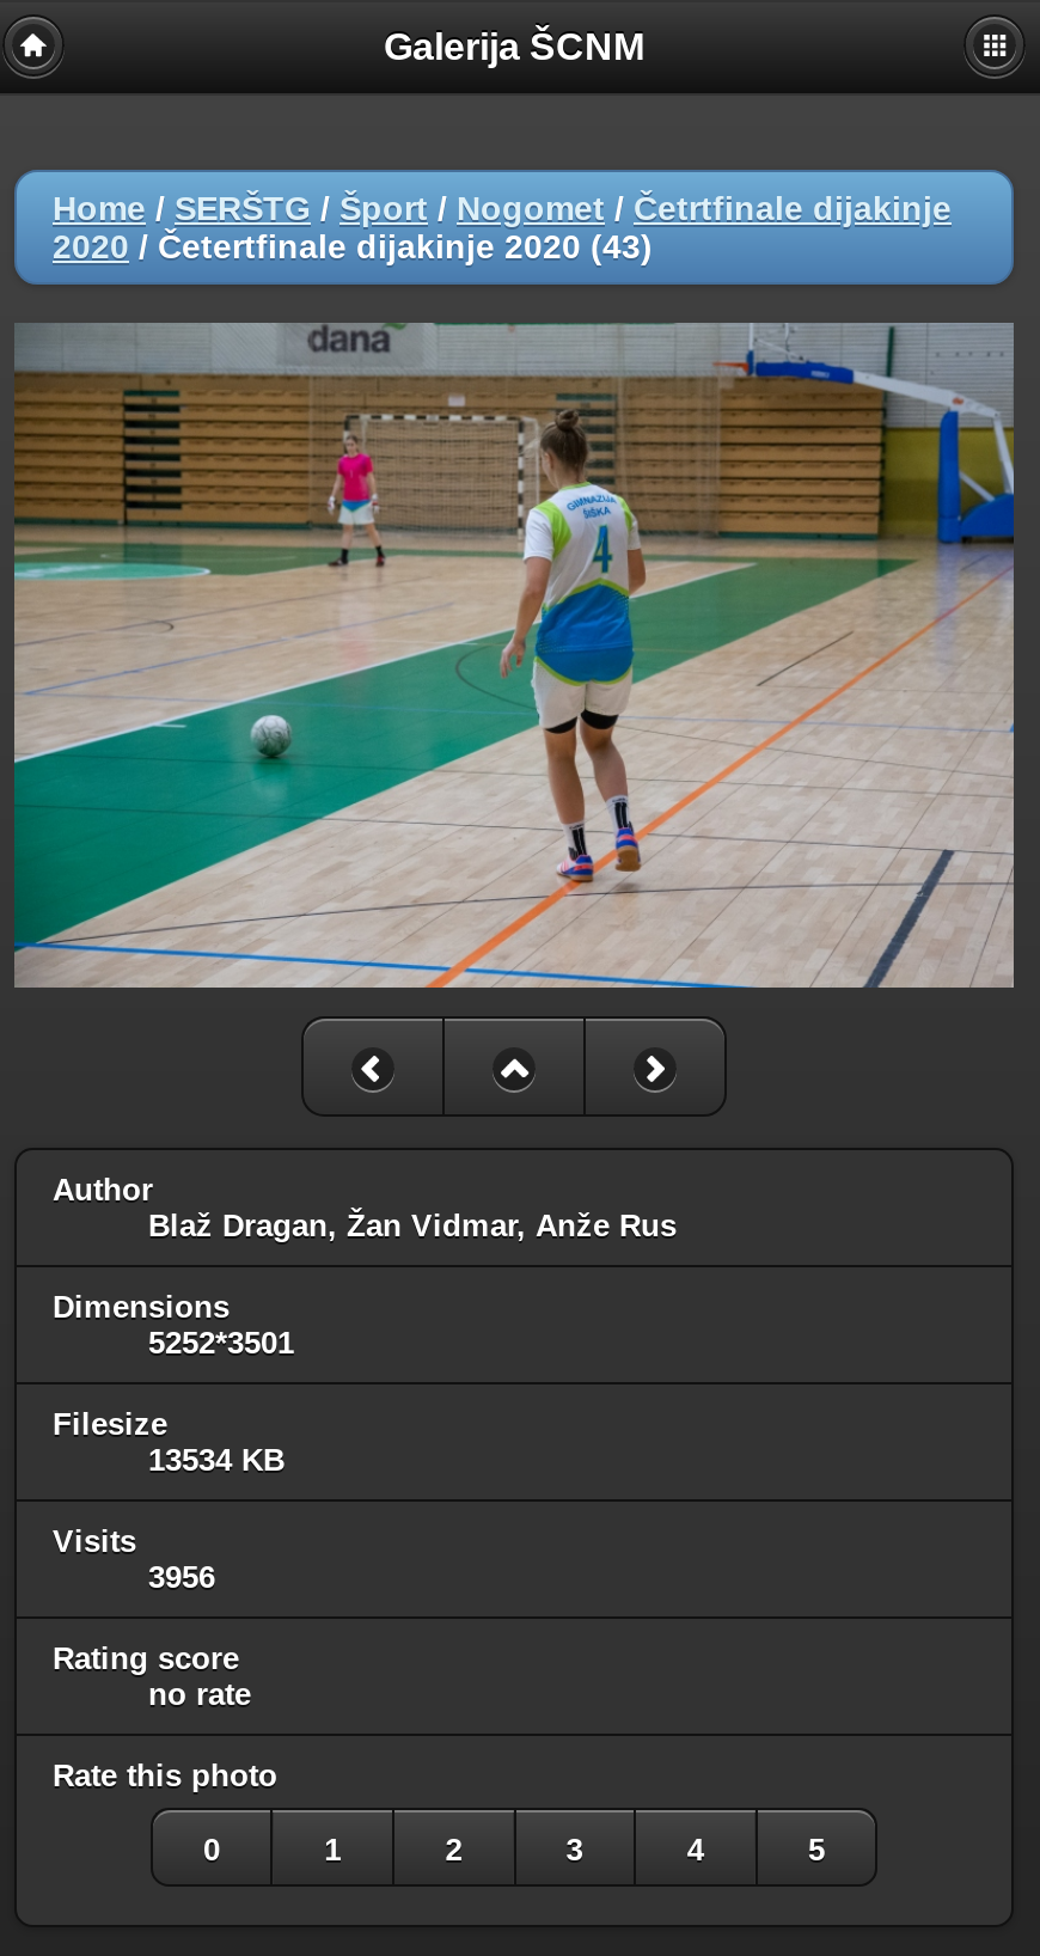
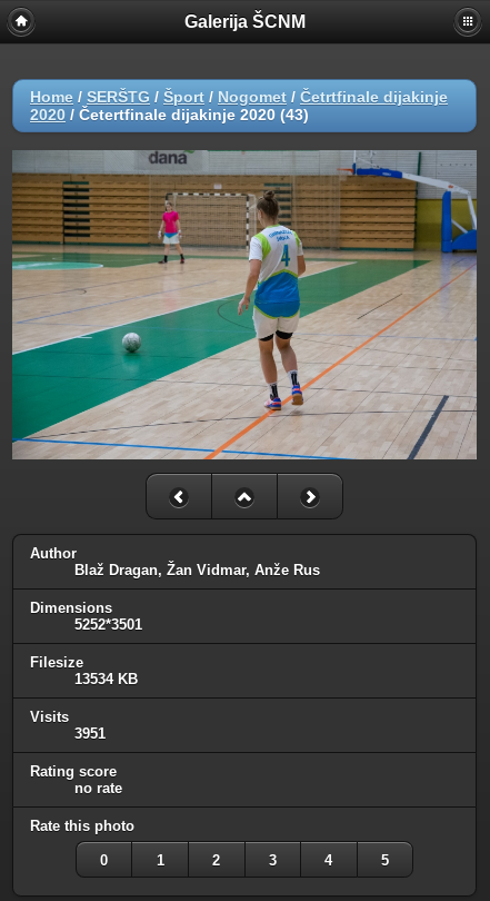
[148,1559,215,1594] 3956 -> [74,725,106,742] 3951

